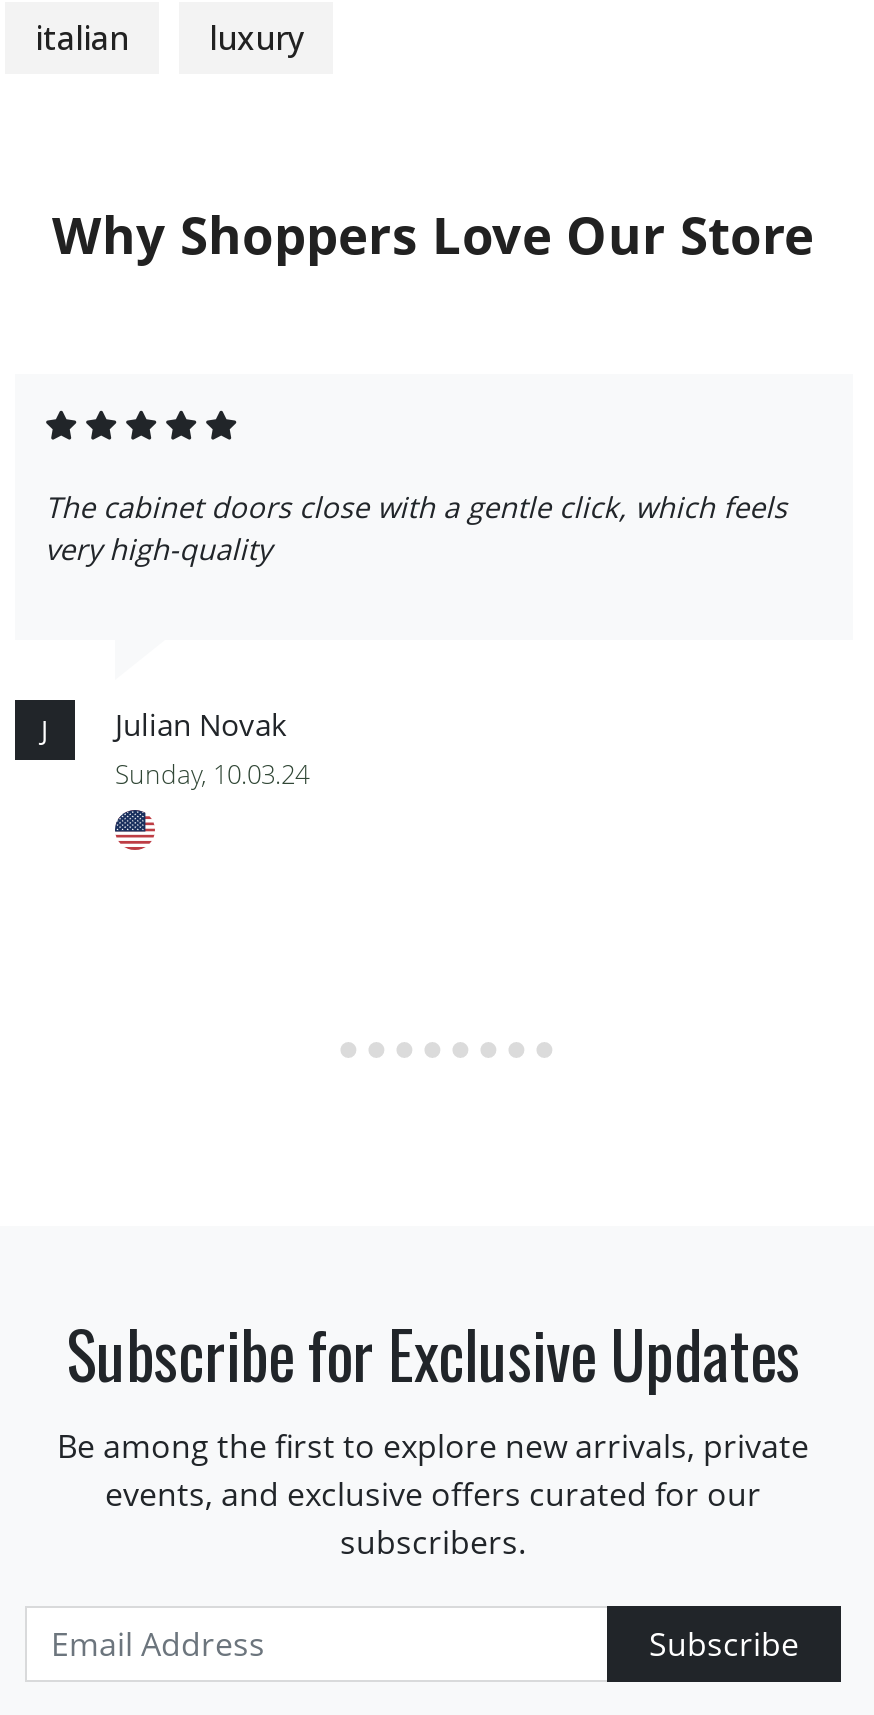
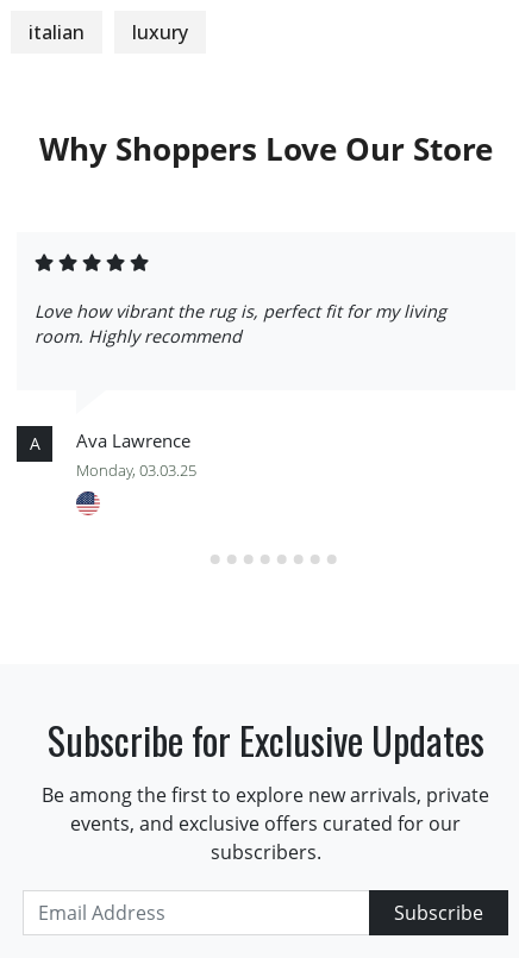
[45,488,787,568] The cabinet doors close with a gentle click, which feels | very high-quality -> [35,300,446,348] Love how vibrant the rug is, perfect fit for my living | room. Highly recommend
[41,704,309,792] J | Julian Novak | Sunday, 10.03.24 -> [29,429,196,481] A | Ava Lawrence | Monday, 03.03.25

